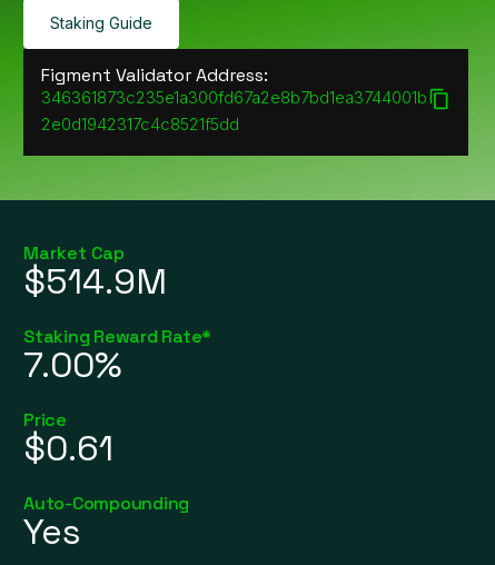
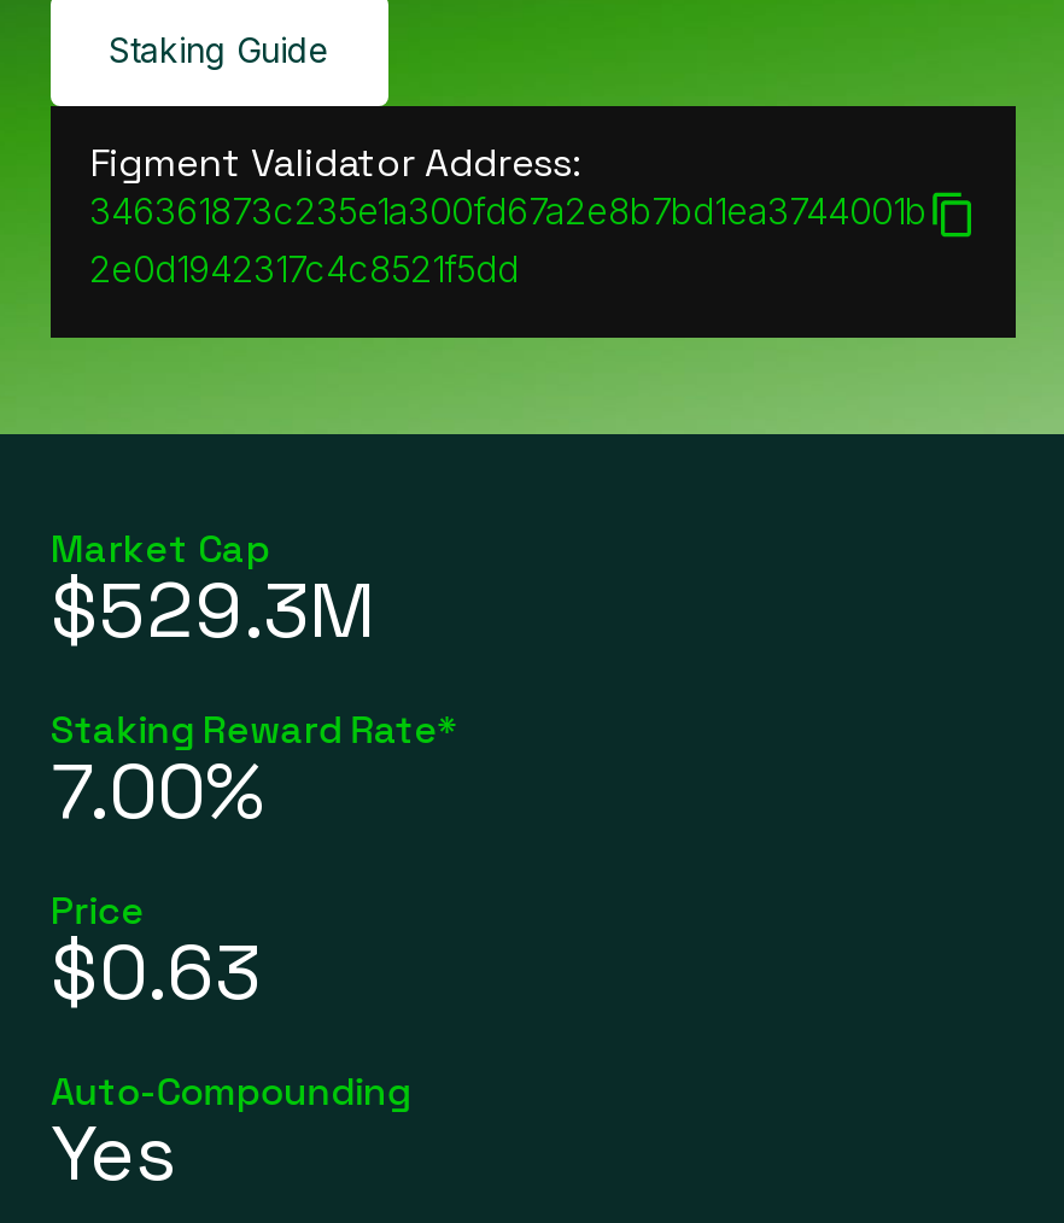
[23,259,167,304] $514.9M -> [51,562,376,659] $529.3M
[23,426,113,470] $0.61 -> [51,924,261,1020] $0.63

